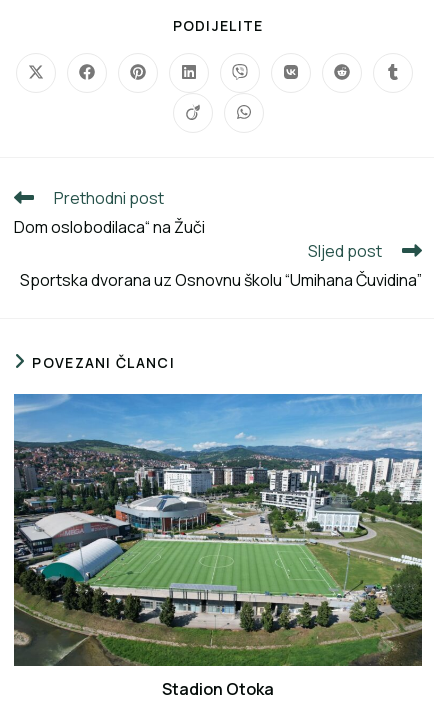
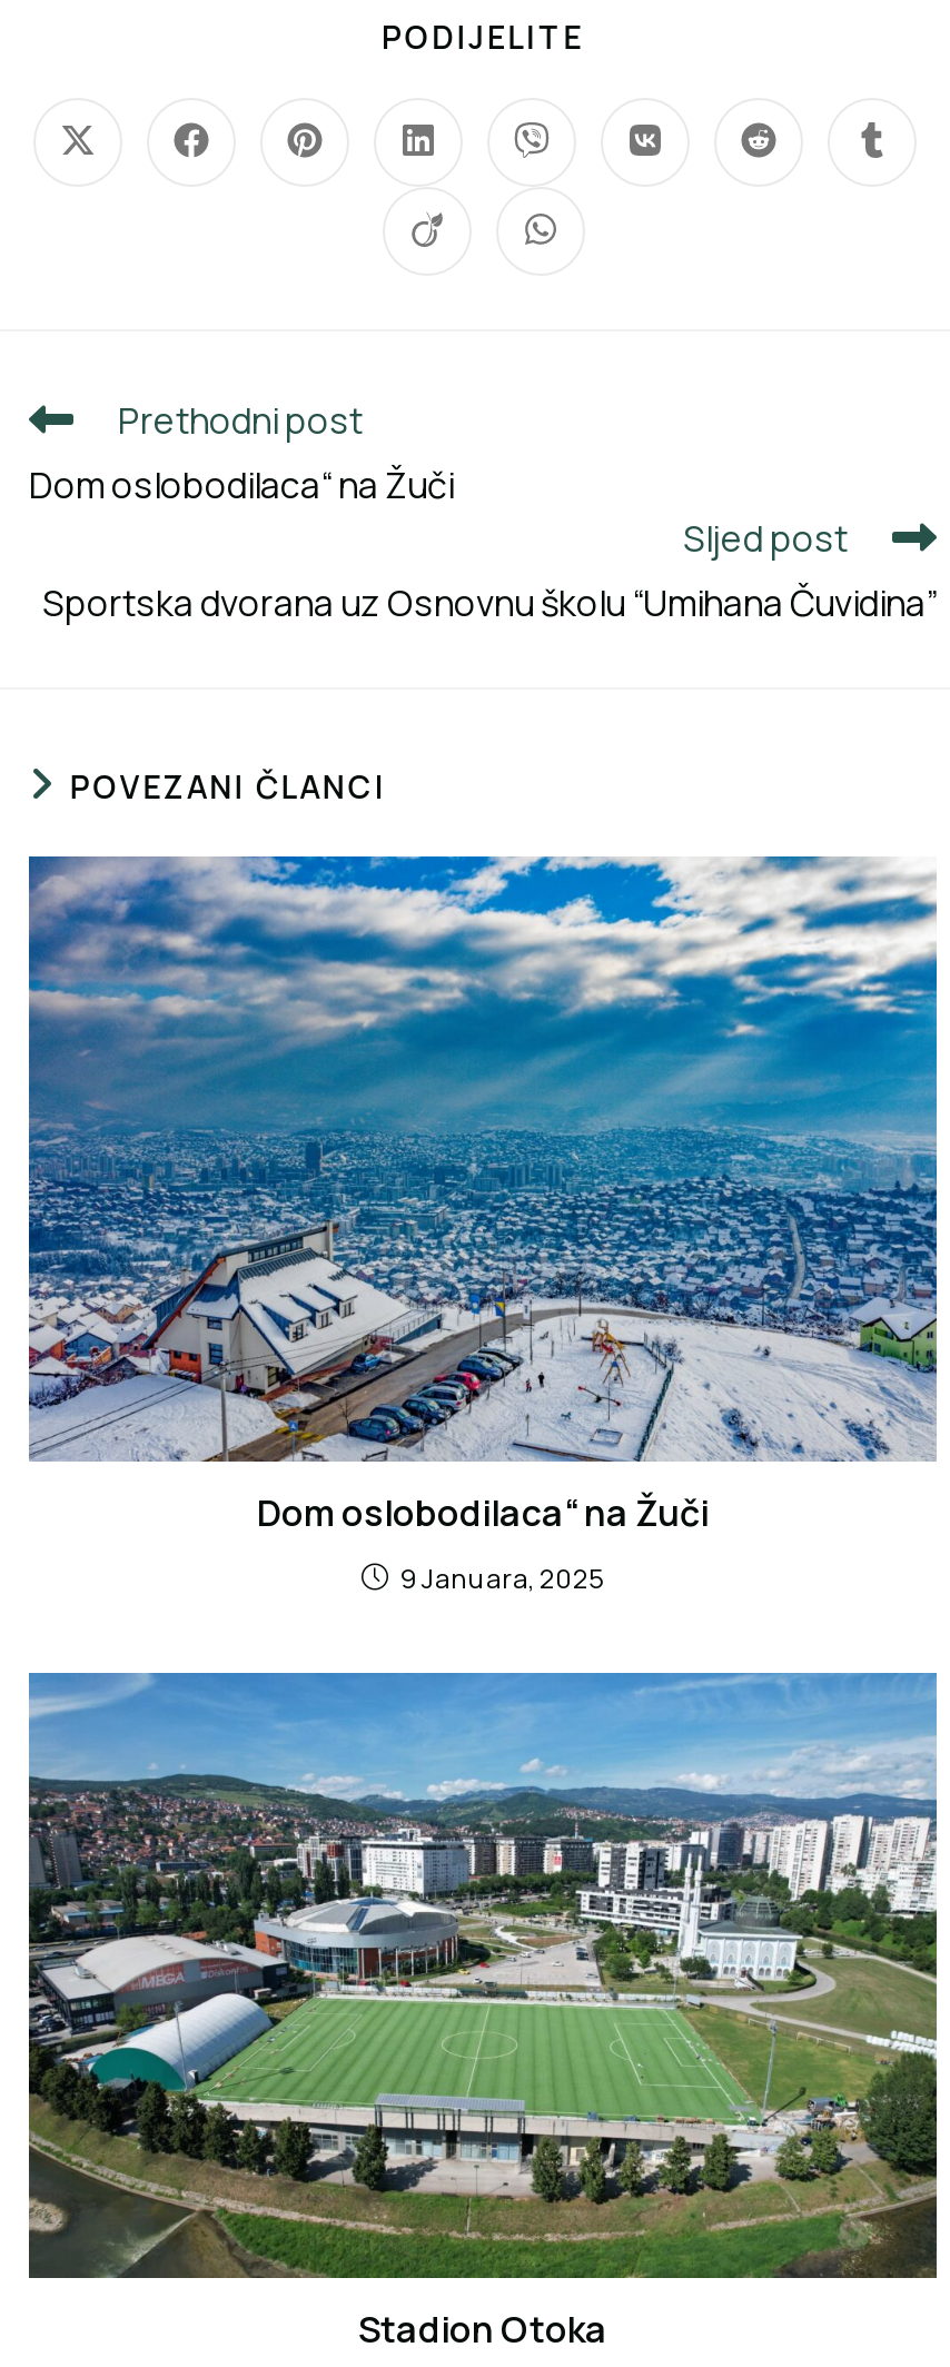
none -> [27,856,939,1597] [image] | Dom oslobodilaca“ na Žuči | 9 Januara, 2025

